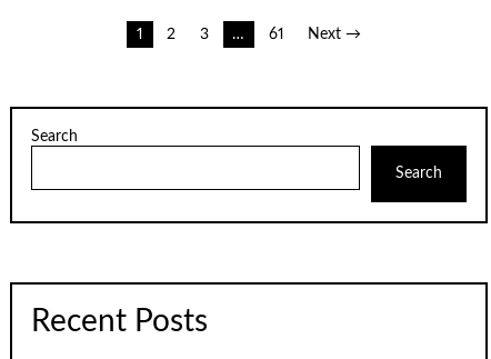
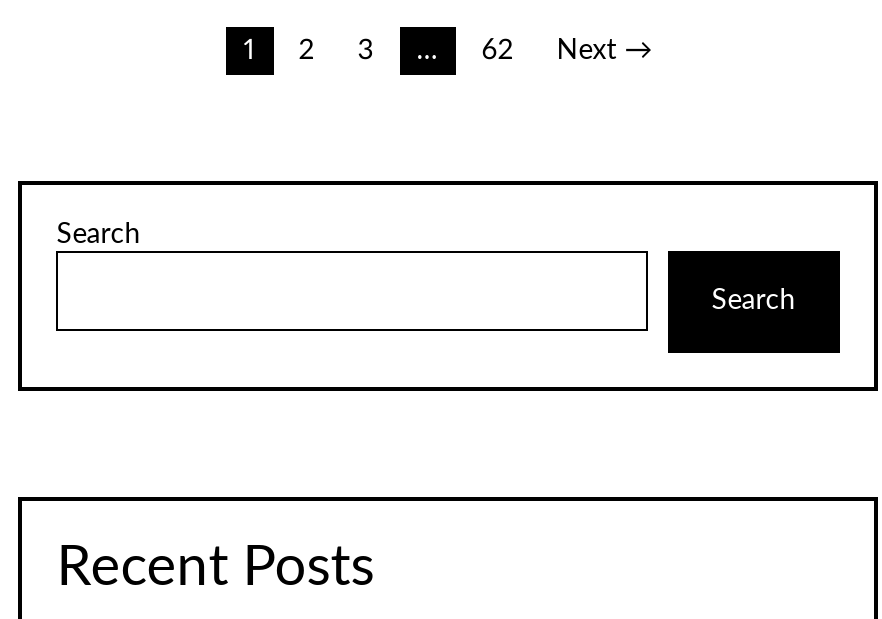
[269,27,284,42] 61 -> [482,37,514,65] 62

